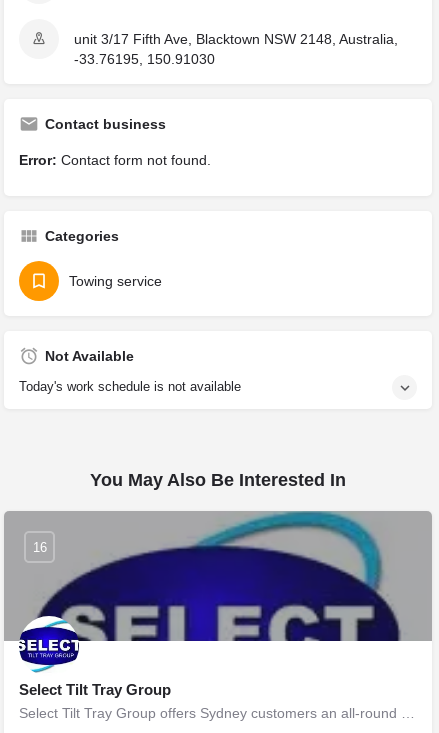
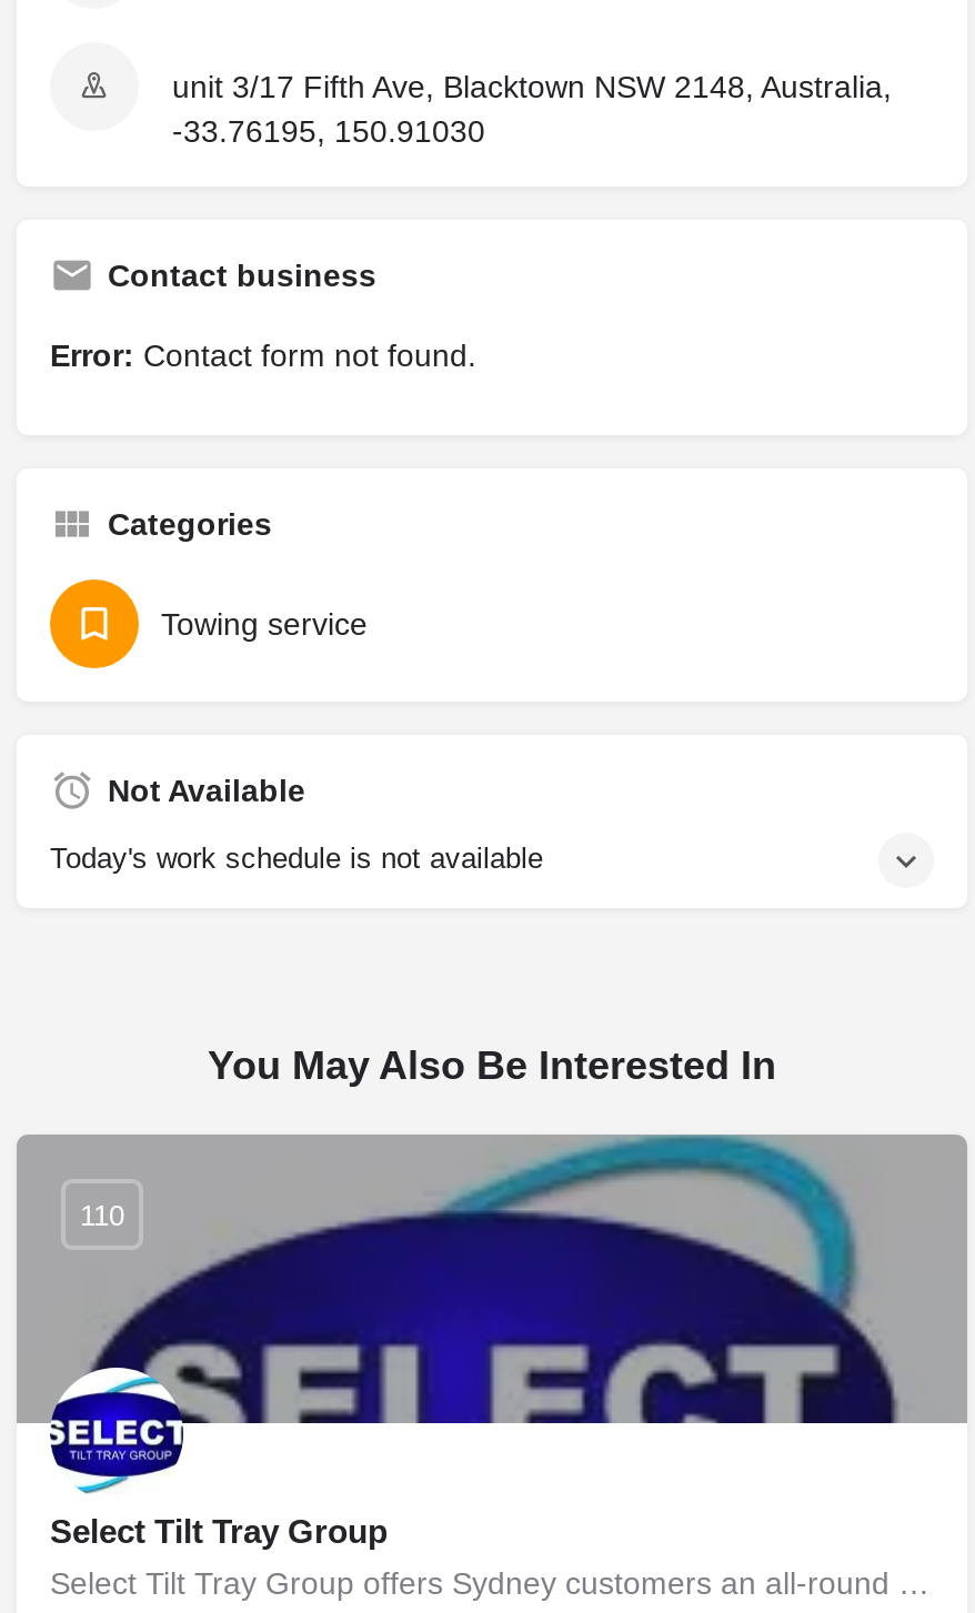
[32,540,46,555] 16 -> [80,1199,124,1232] 110

